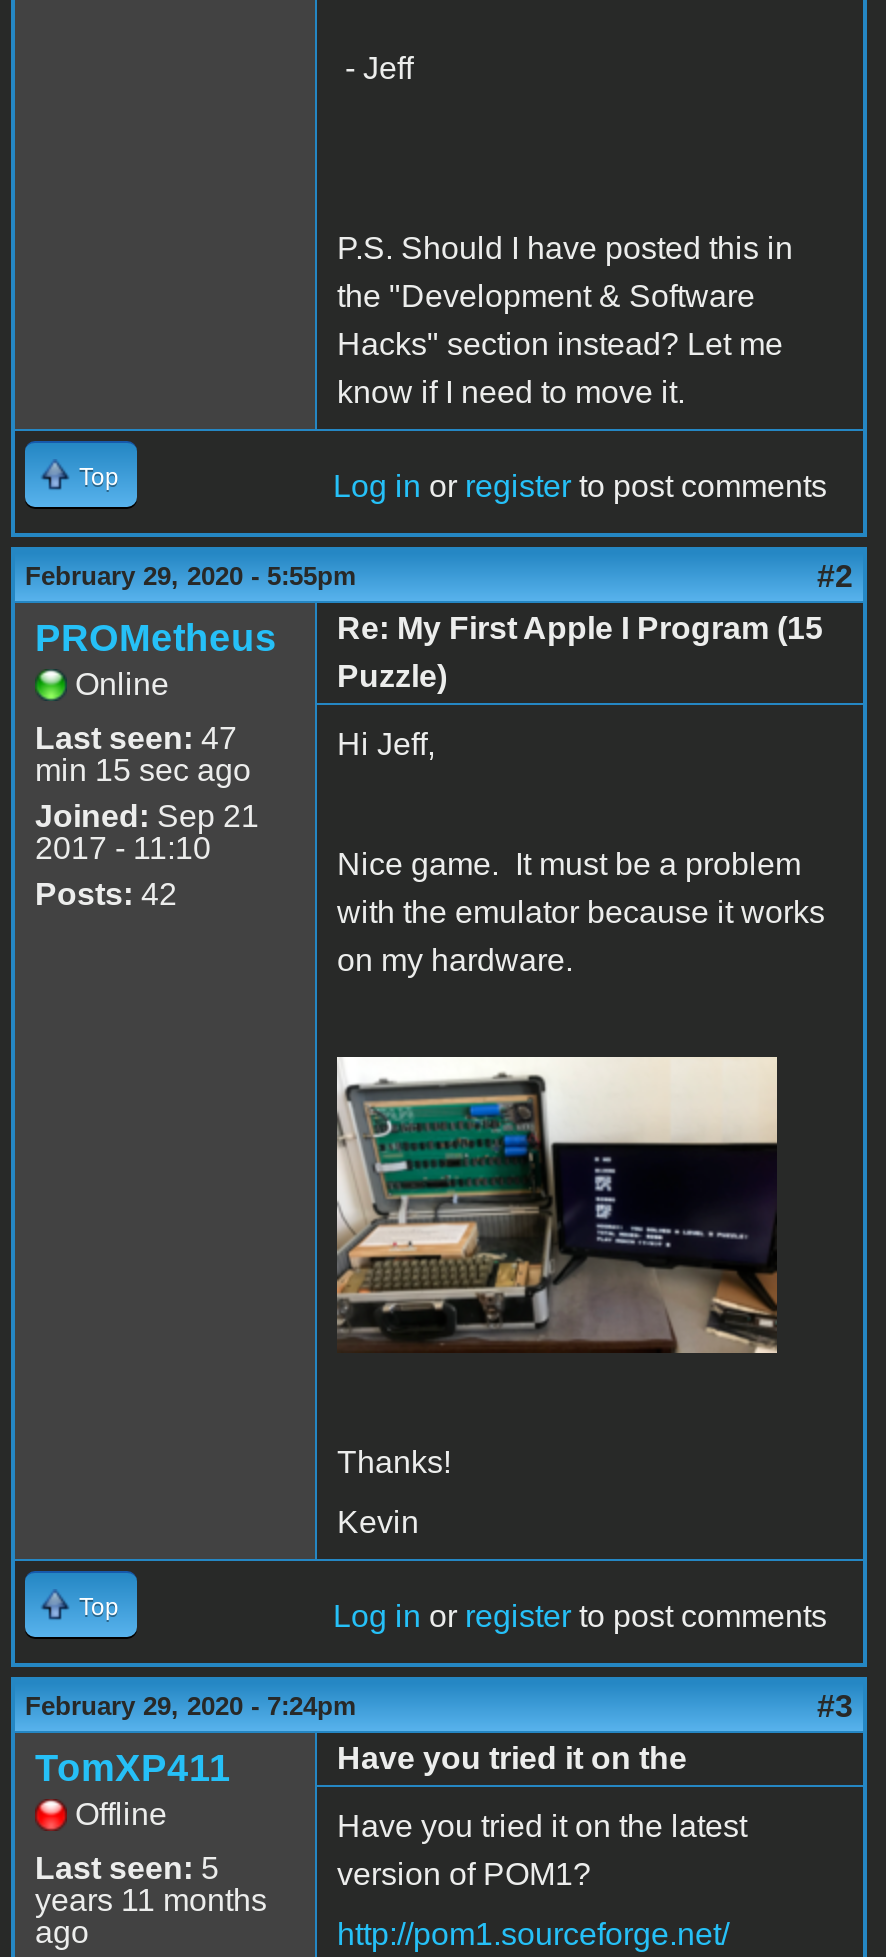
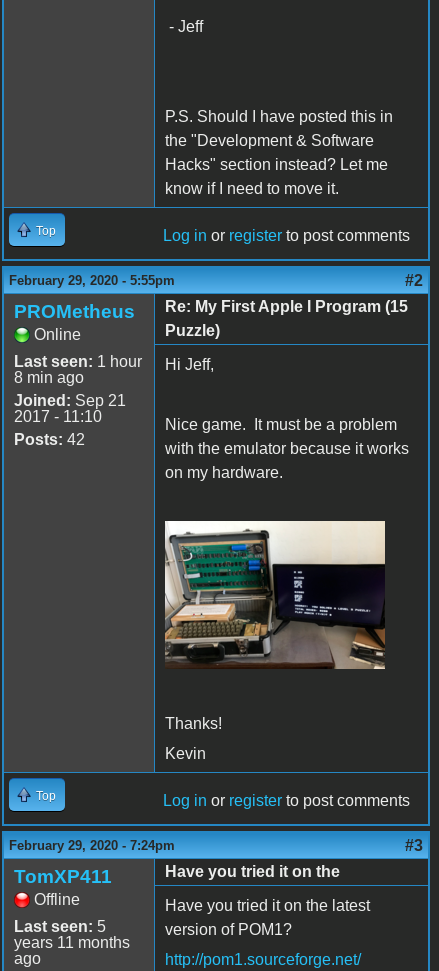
[35,721,251,787] Last seen: 47 | min 15 sec ago -> [14,353,142,386] Last seen: 1 hour | 8 min ago

